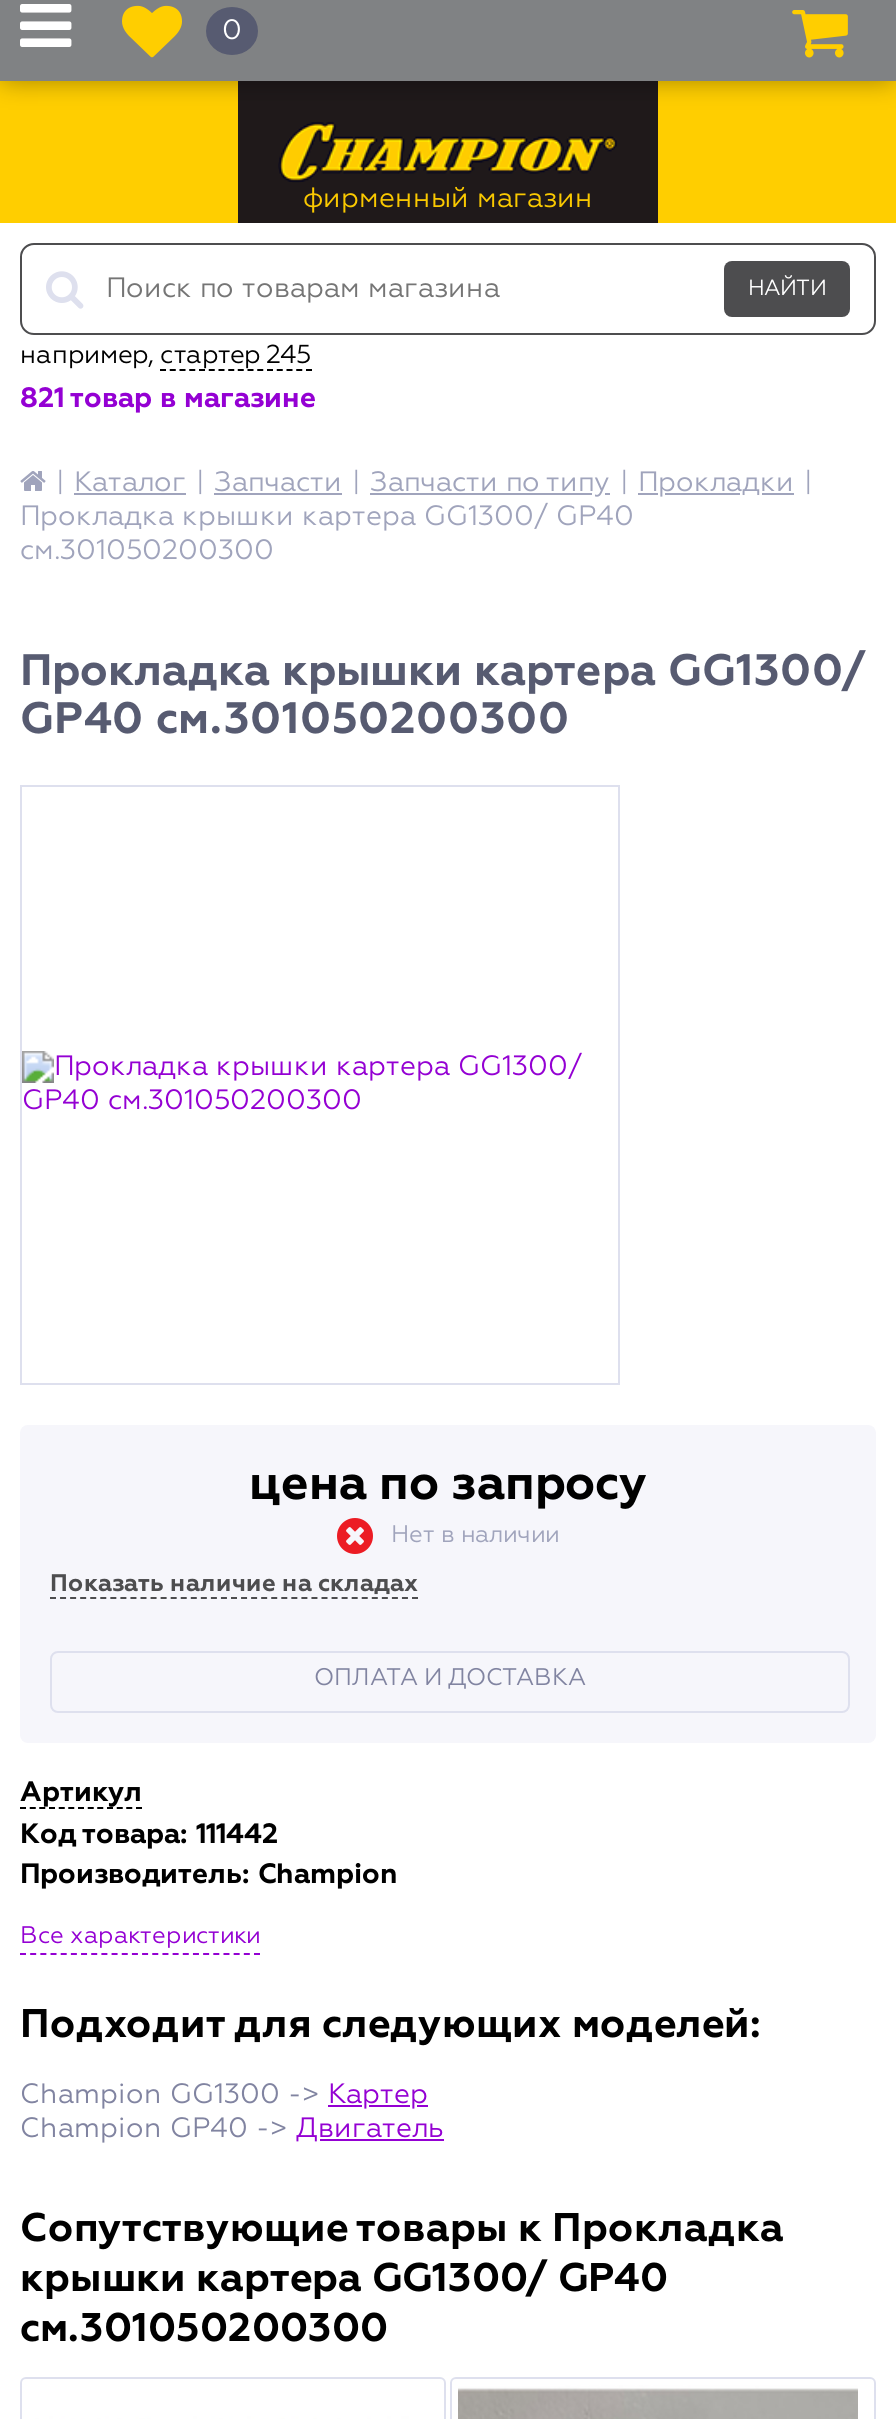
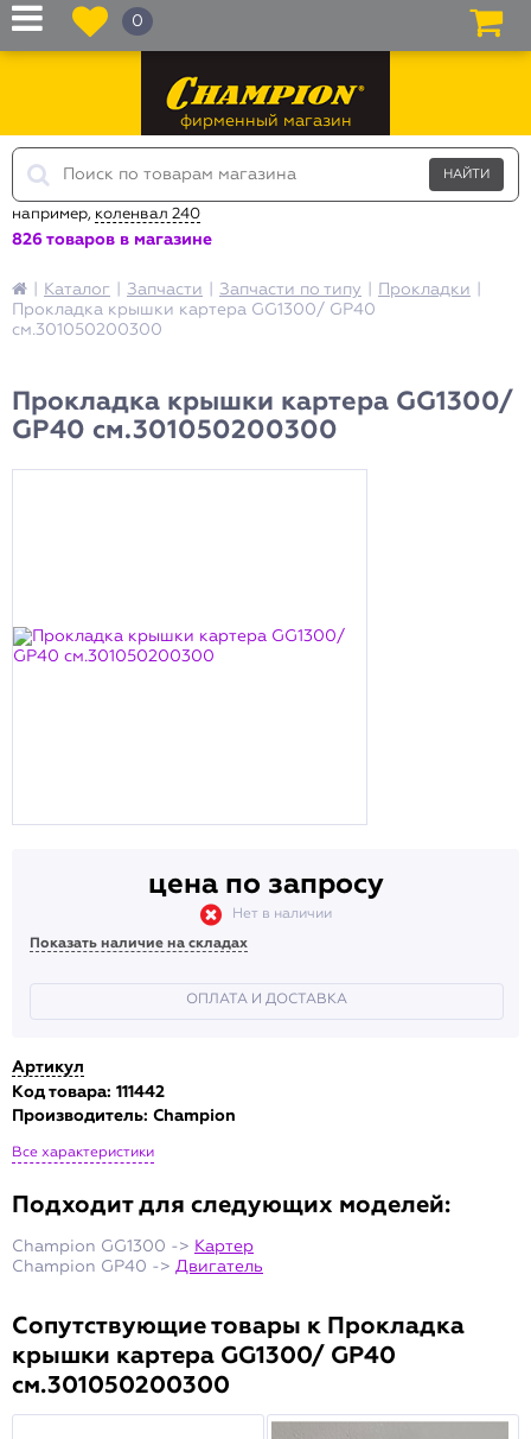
[20,343,312,369] например, стартер 245 -> [12,207,200,222] например, коленвал 240
[20,385,316,413] 821 товар в магазине -> [12,232,212,248] 826 товаров в магазине

